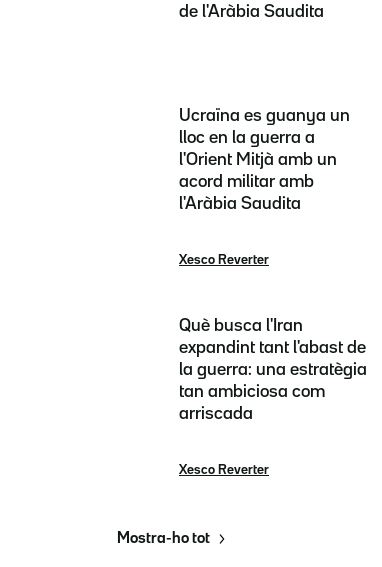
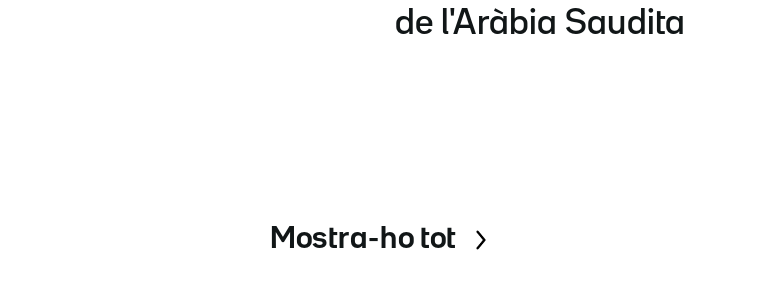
[179,108,350,212] Ucraïna es guanya un | lloc en la guerra a | l'Orient Mitjà amb un | acord militar amb | l'Aràbia Saudita -> none
[179,254,269,266] Xesco Reverter -> none
[179,318,367,422] Què busca l'Iran | expandint tant l'abast de | la guerra: una estratègia | tan ambiciosa com | arriscada -> none
[179,464,269,476] Xesco Reverter -> none

